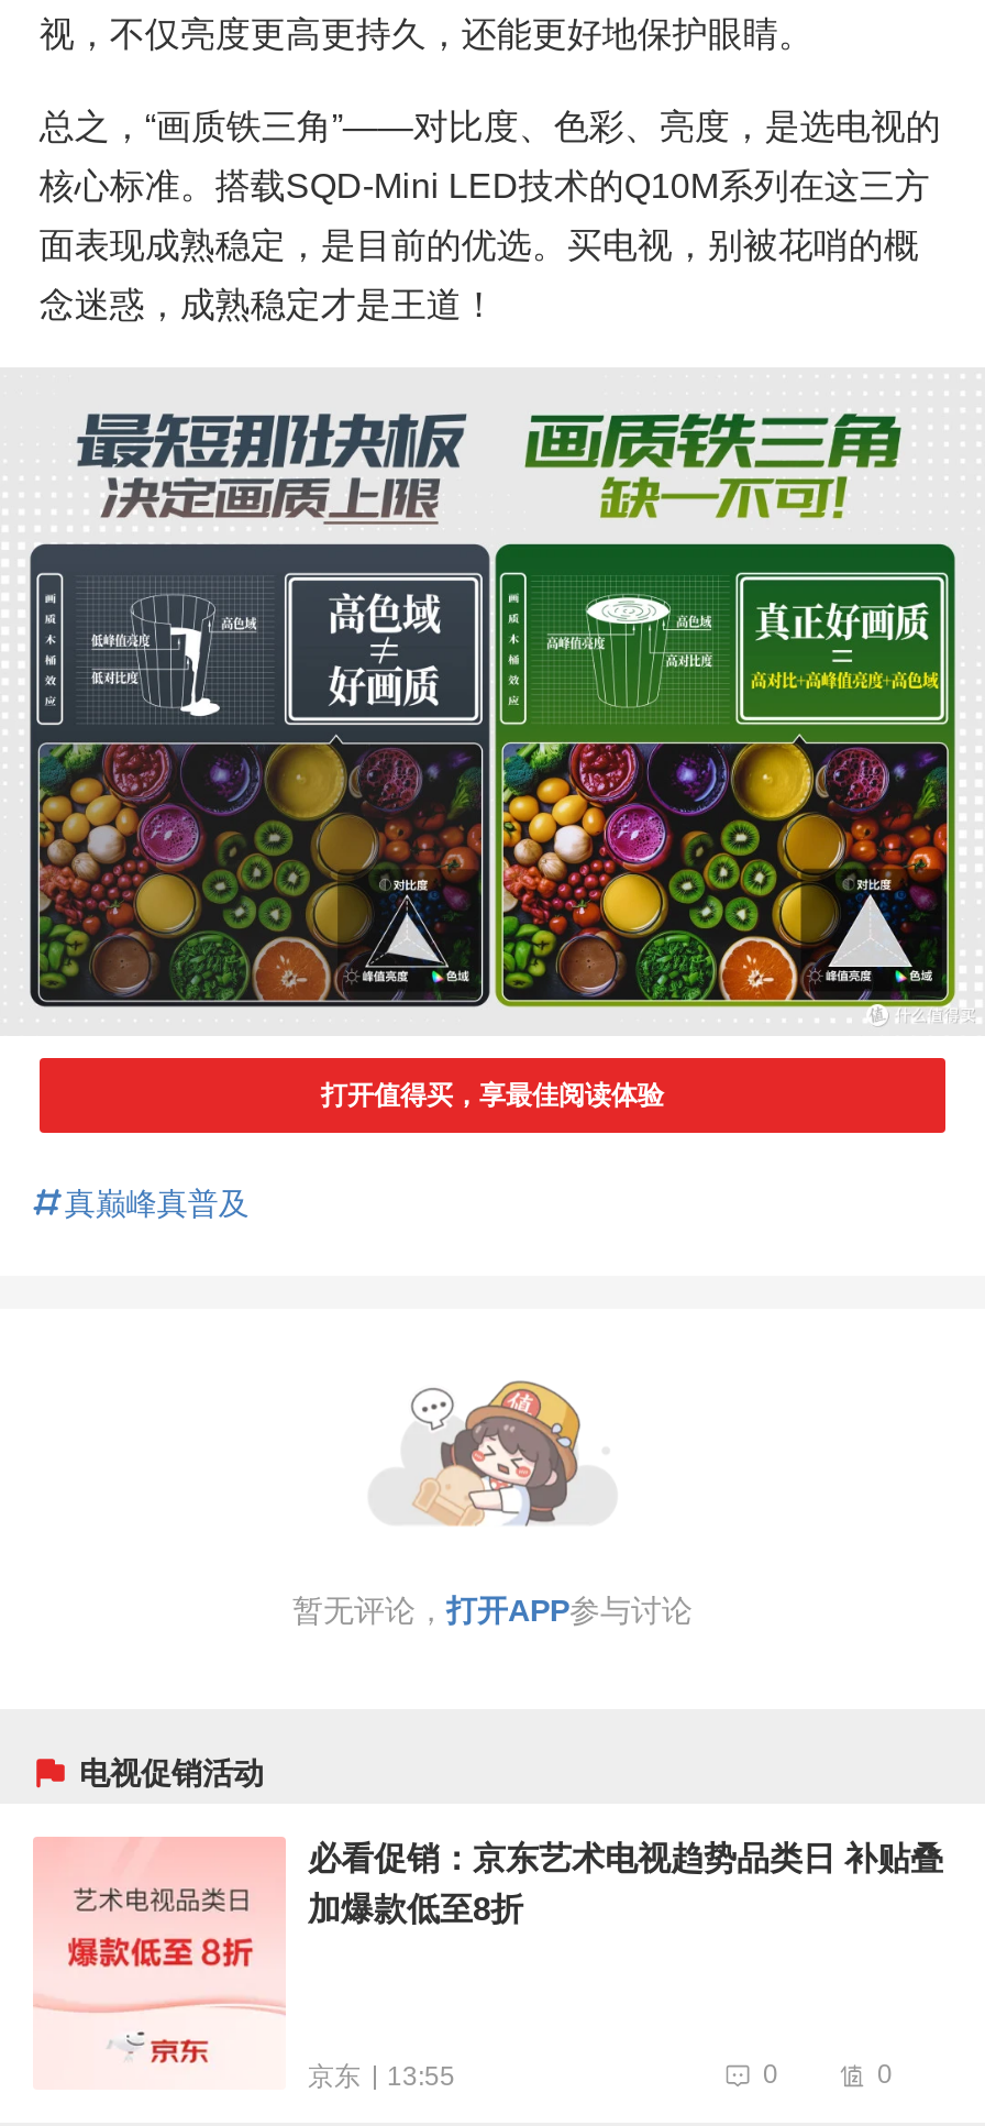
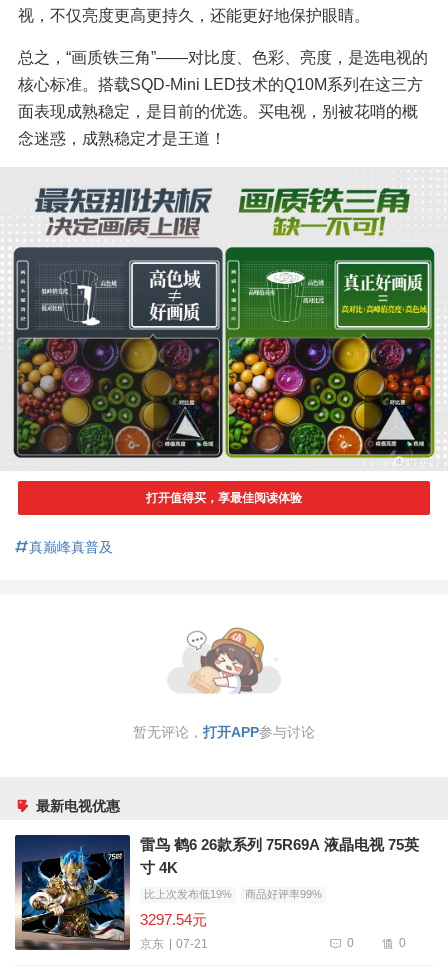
[33,1754,943,2090] [image] | 电视促销活动 | 必看促销：京东艺术电视趋势品类日 补贴叠 | 加爆款低至8折 -> [14,798,419,951] [image] | 最新电视优惠 | 雷鸟 鹤6 26款系列 75R69A 液晶电视 75英 | 寸 4K | 比上次发布低19% | 商品好评率99% | 3297.54元
[308,2060,455,2092] 京东 13:55 -> [140,937,208,951] 京东 07-21

